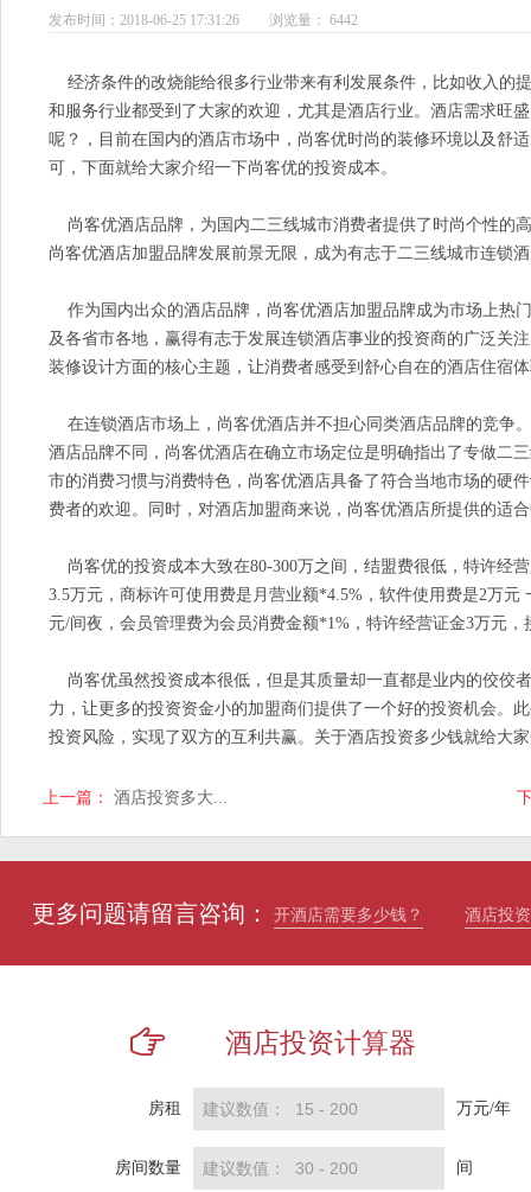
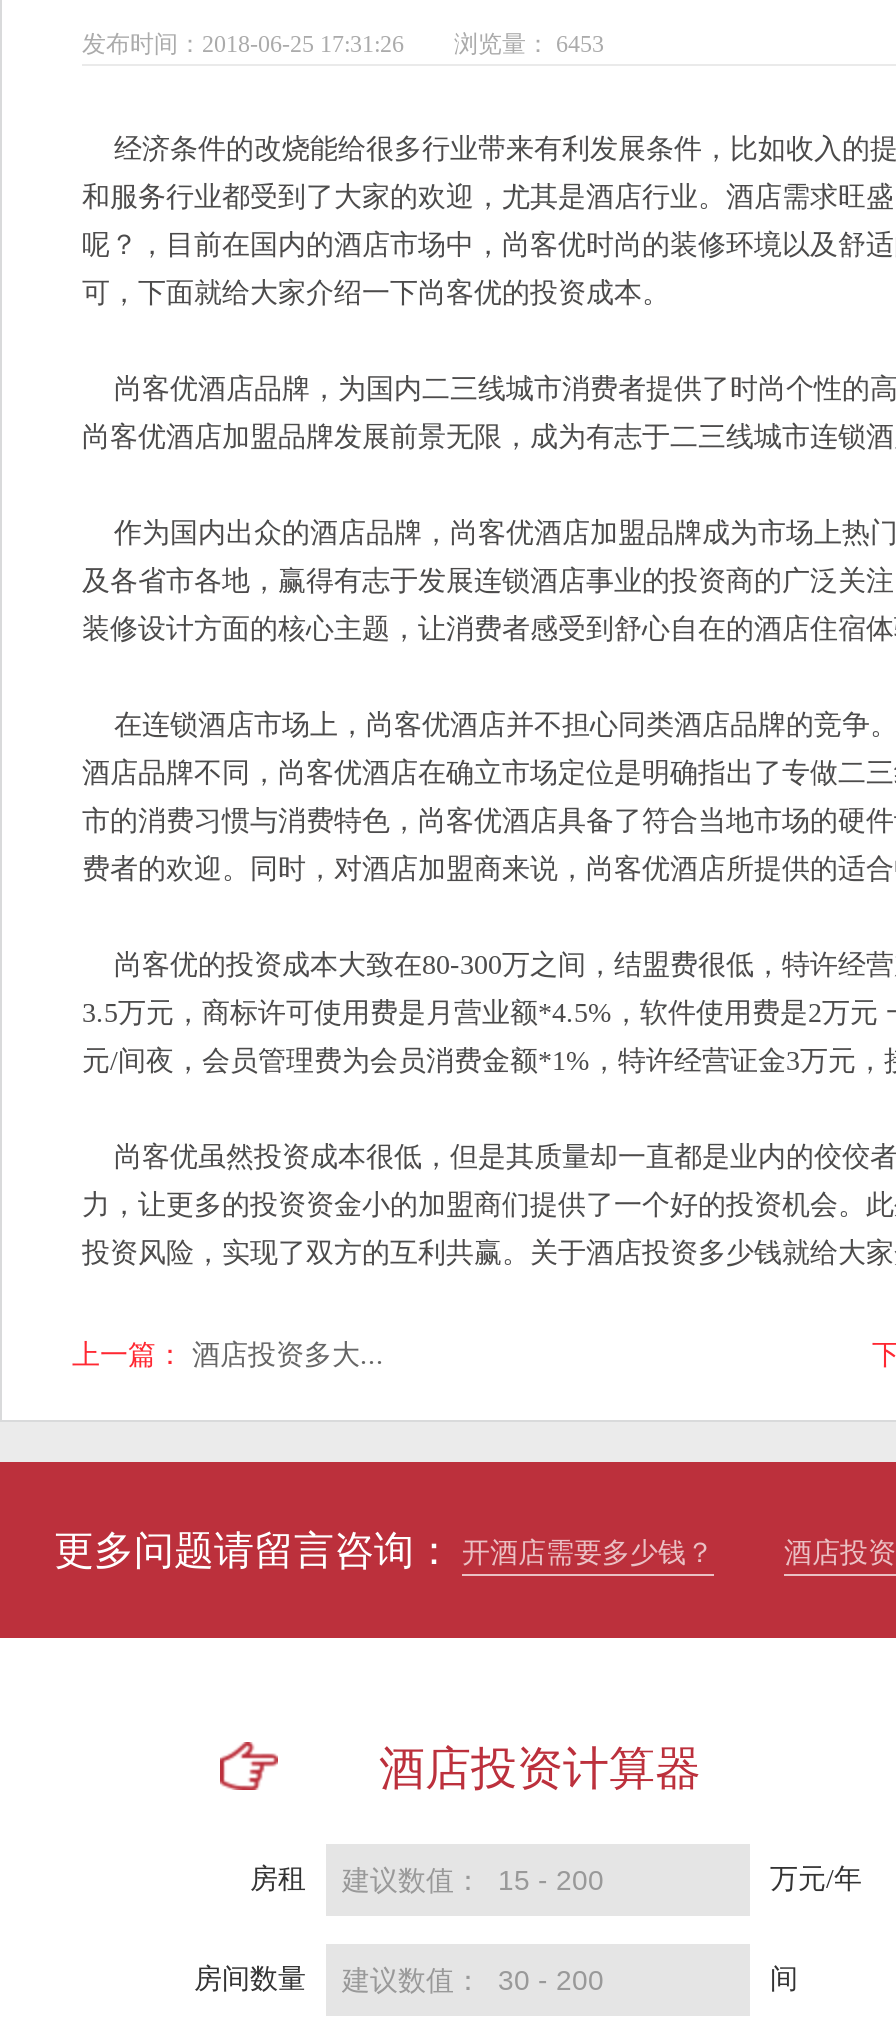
[49,12,358,28] 发布时间：2018-06-25 17:31:26 浏览量： 6442 -> [82,30,604,58] 发布时间：2018-06-25 17:31:26 浏览量： 6453

